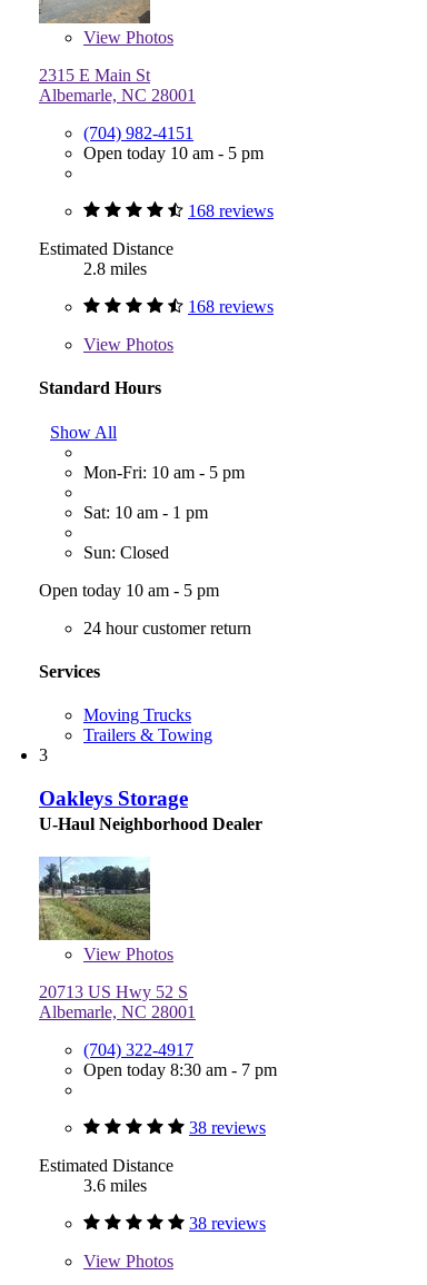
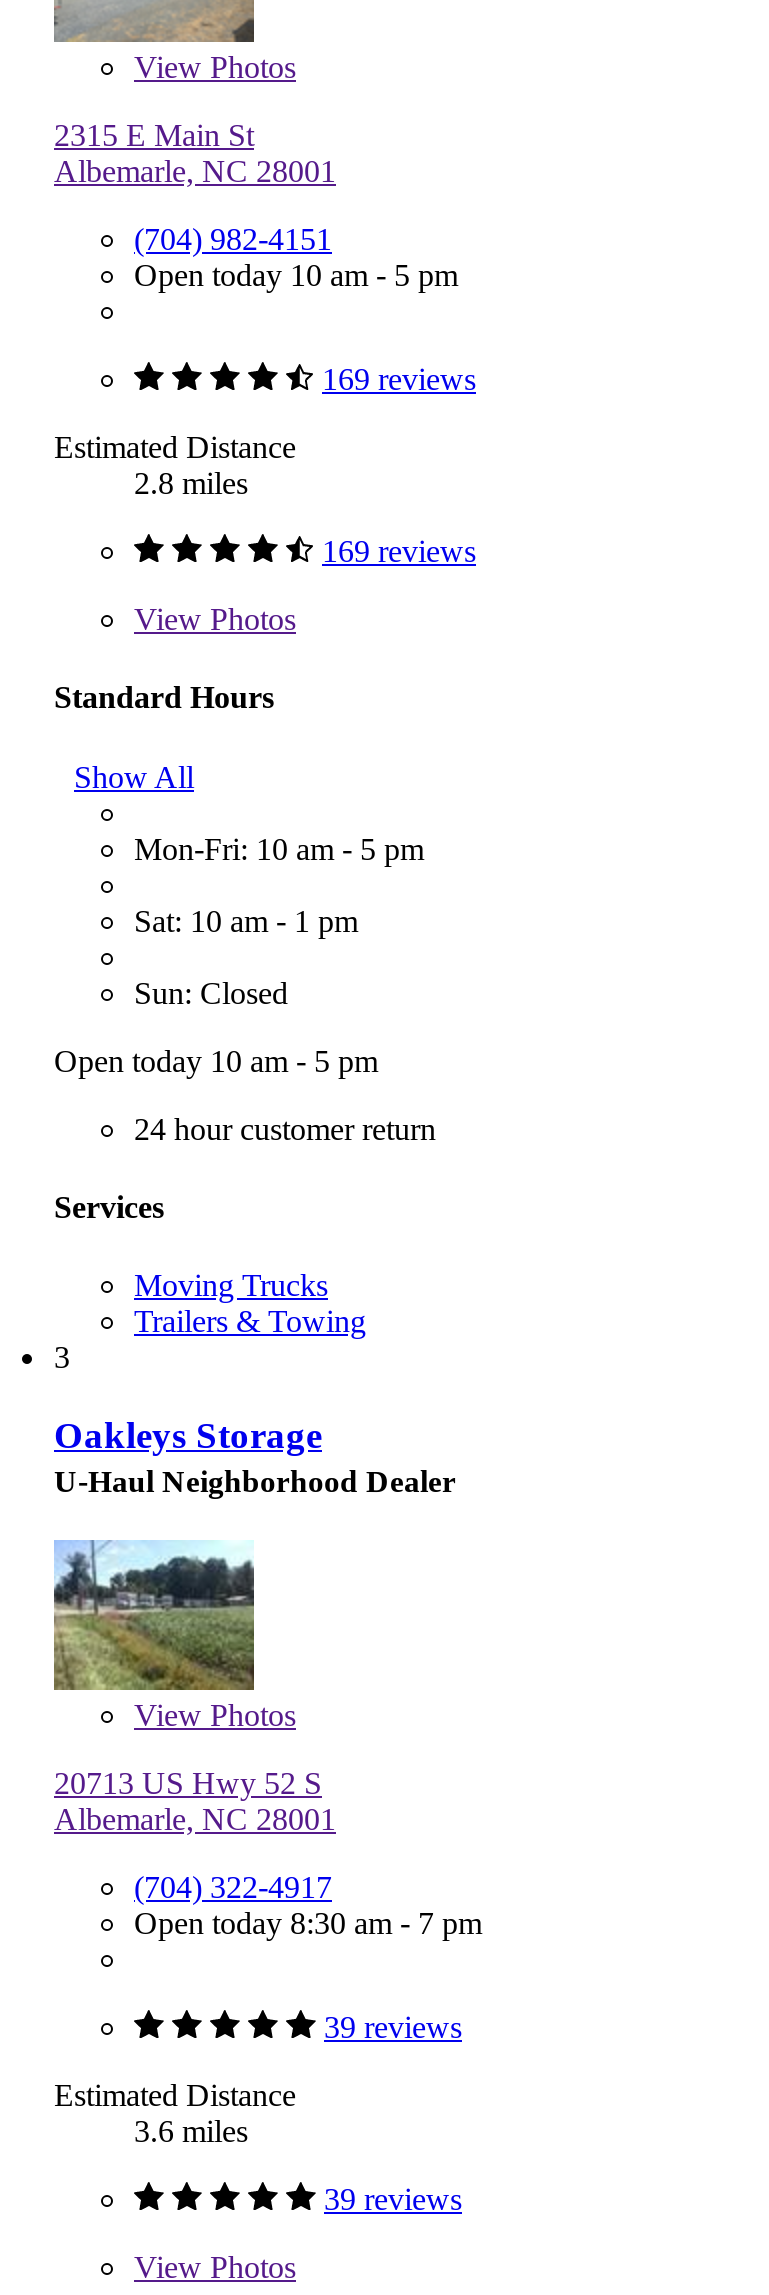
[188,201,274,220] 168 reviews -> [322,362,476,396] 169 reviews
[188,297,274,316] 168 reviews -> [322,534,476,568] 169 reviews
[189,1118,266,1136] 38 reviews -> [324,2009,462,2043] 39 reviews
[189,1213,266,1232] 38 reviews -> [324,2181,462,2215] 39 reviews

